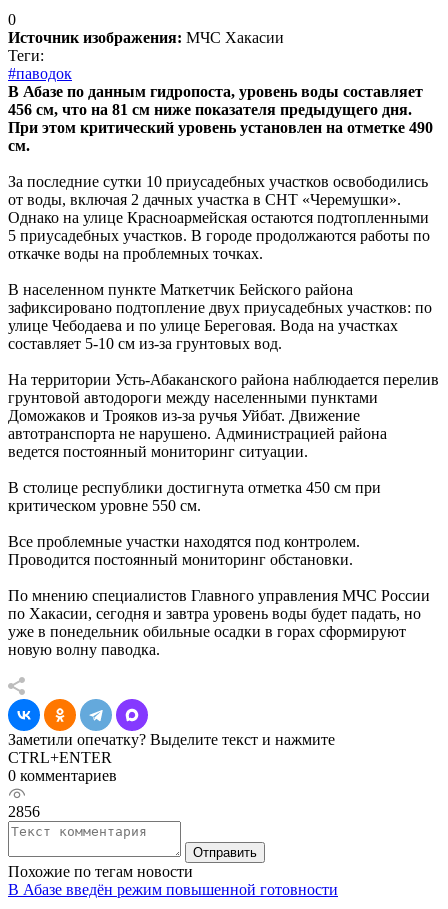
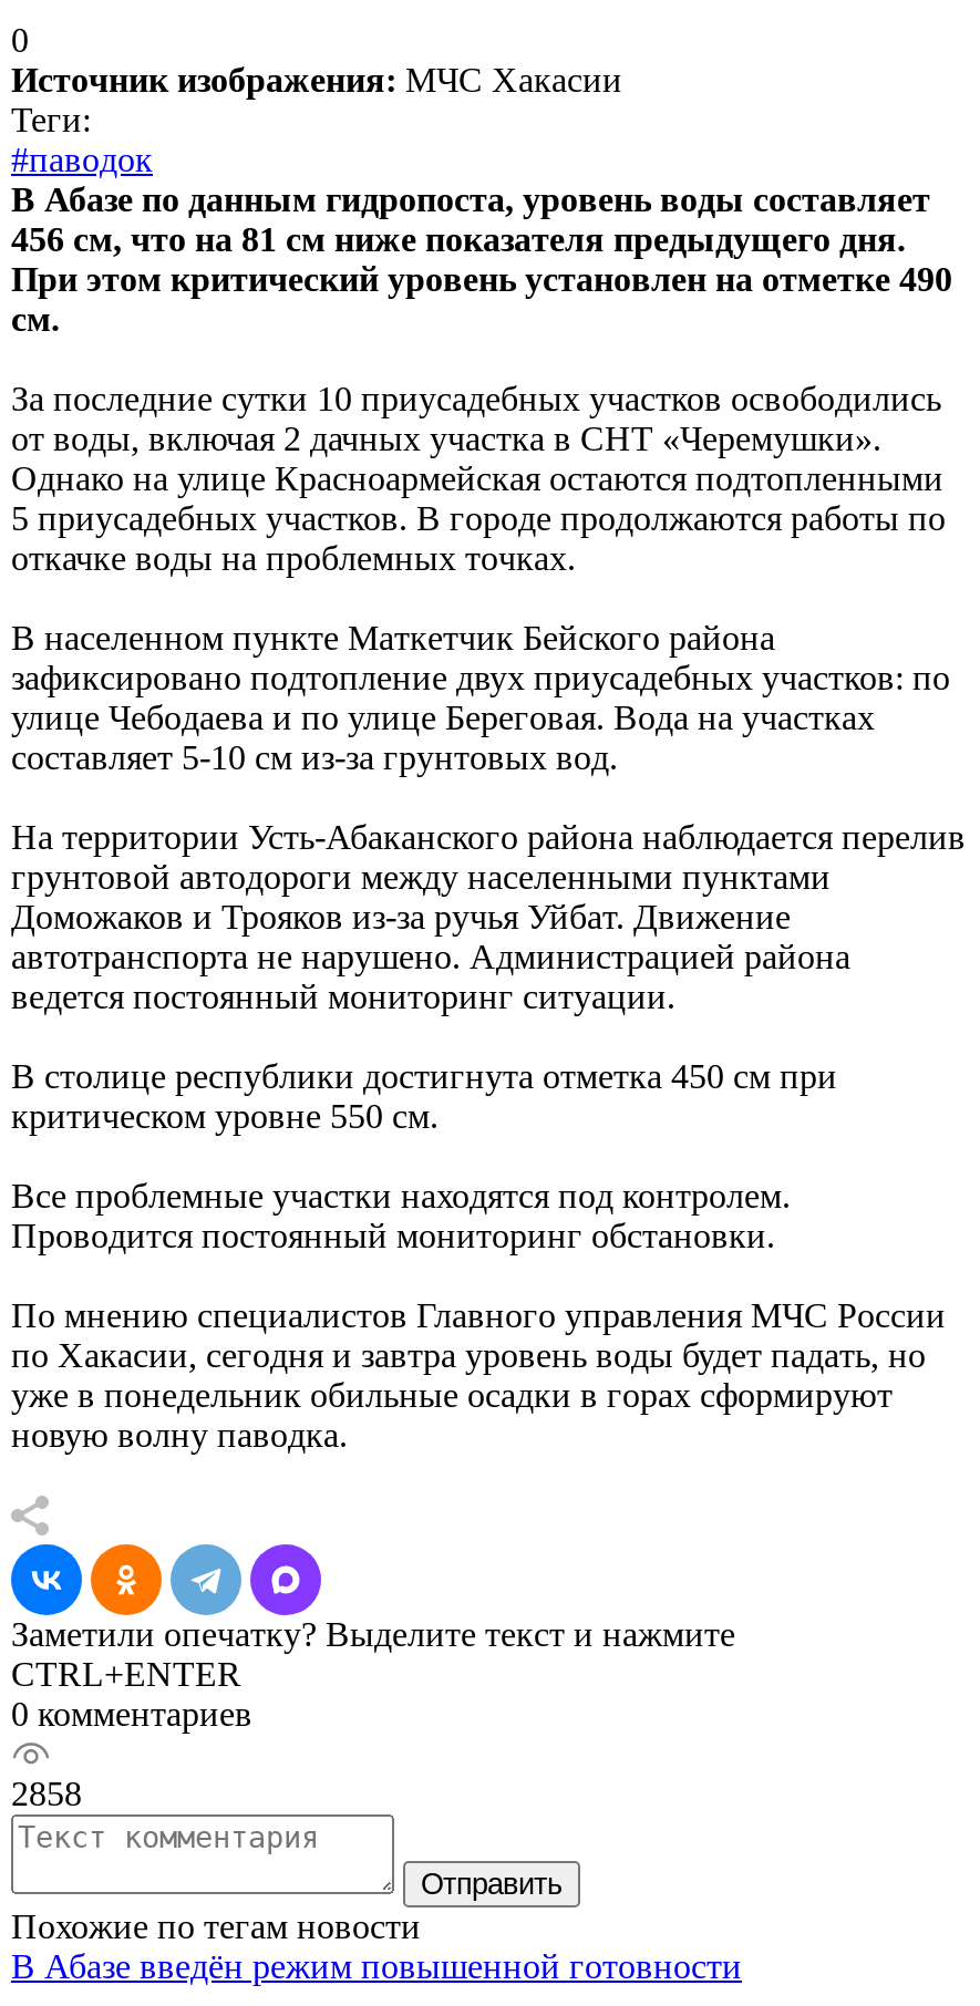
[8,803,40,820] 2856 -> [11,1775,82,1813] 2858

